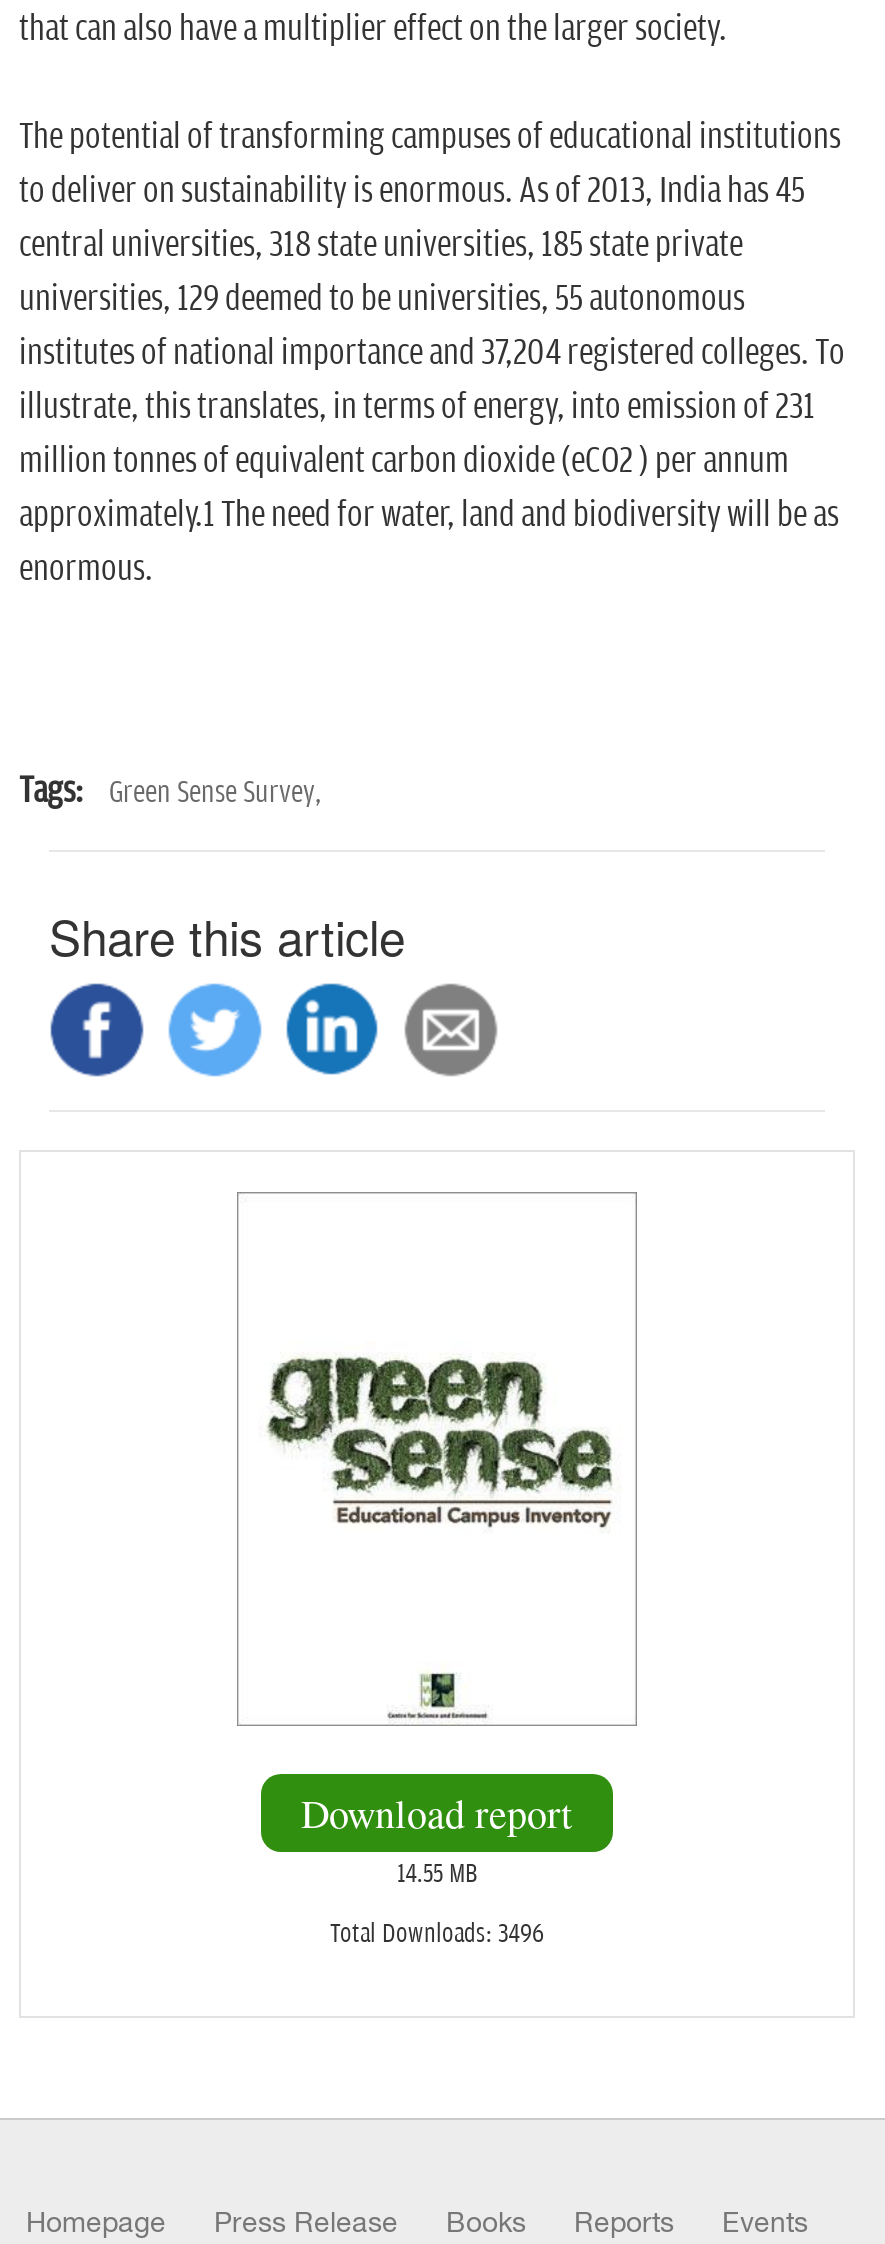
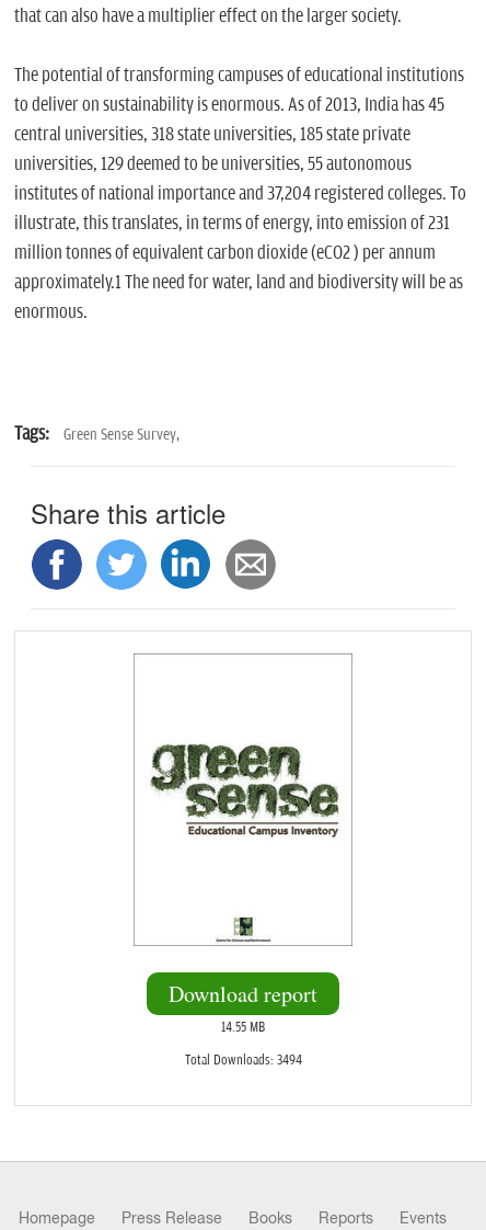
[330,1919,544,1949] Total Downloads: 3496 -> [184,1052,302,1068] Total Downloads: 3494

